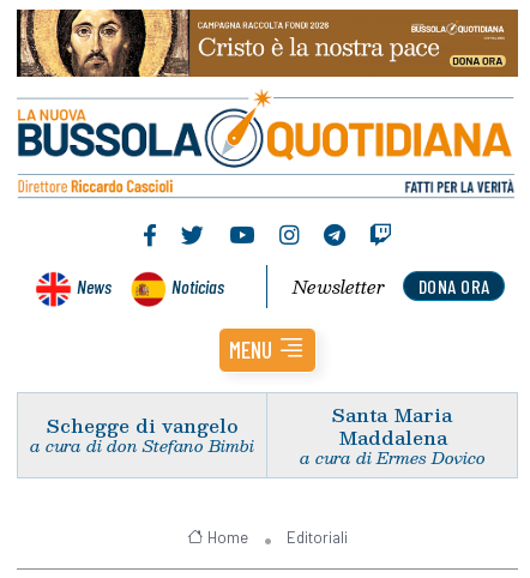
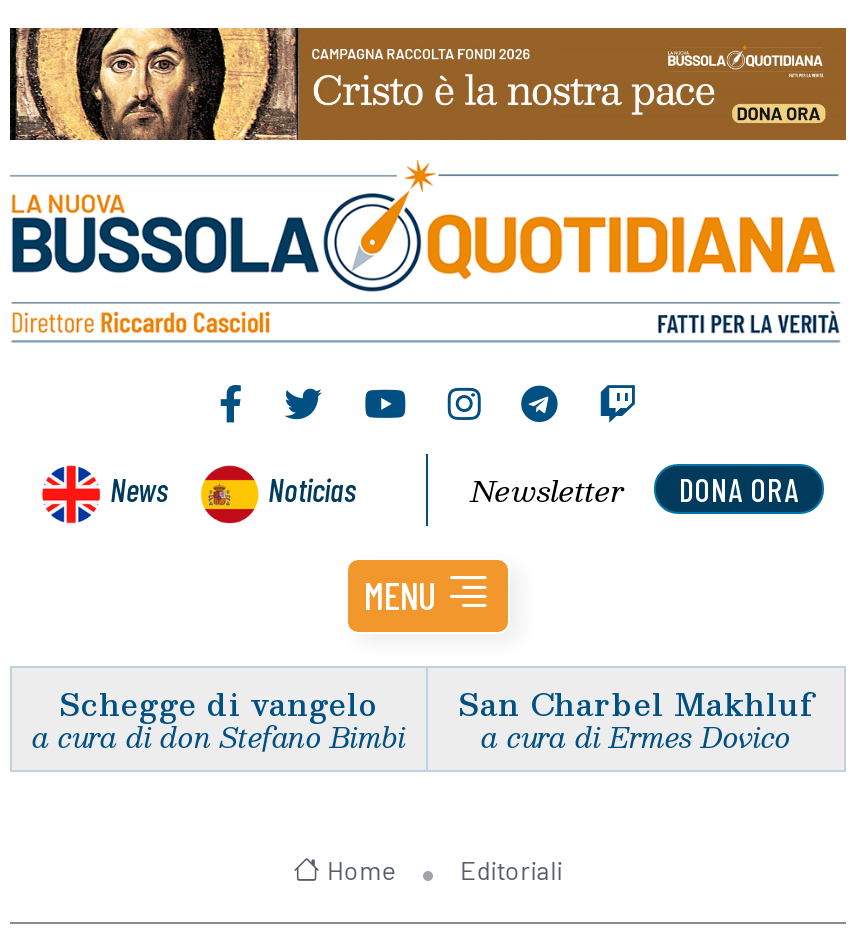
[332,399,452,452] Santa Maria | Maddalena -> [458,677,814,727] San Charbel Makhluf

